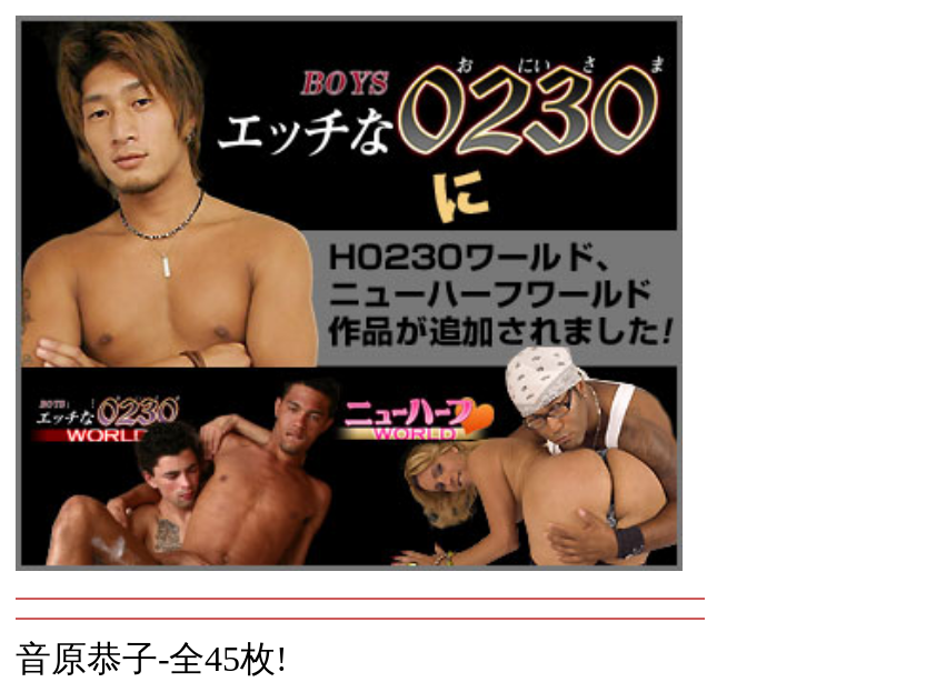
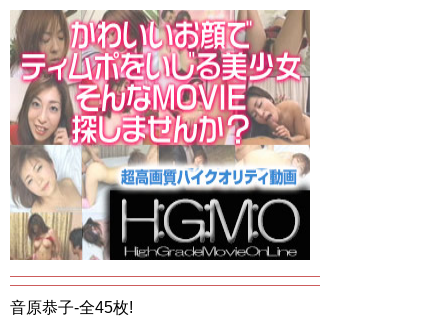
[13,13,687,573] [image] -> [8,9,311,261] [image]

